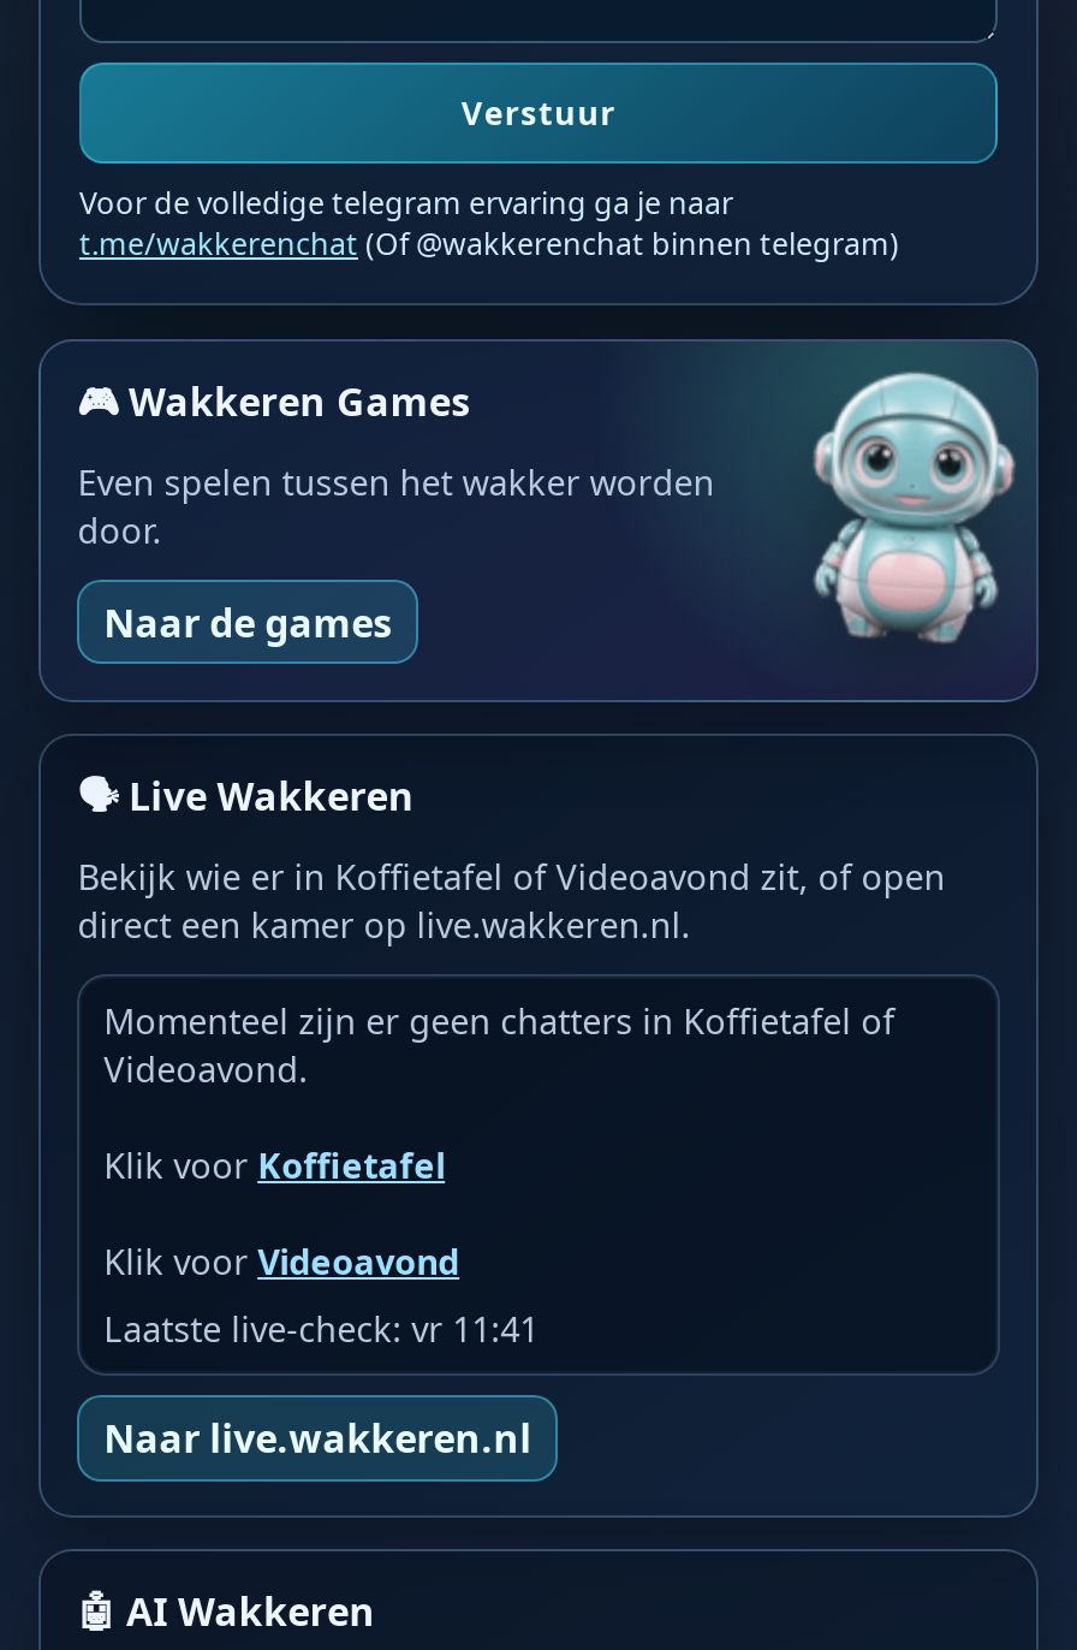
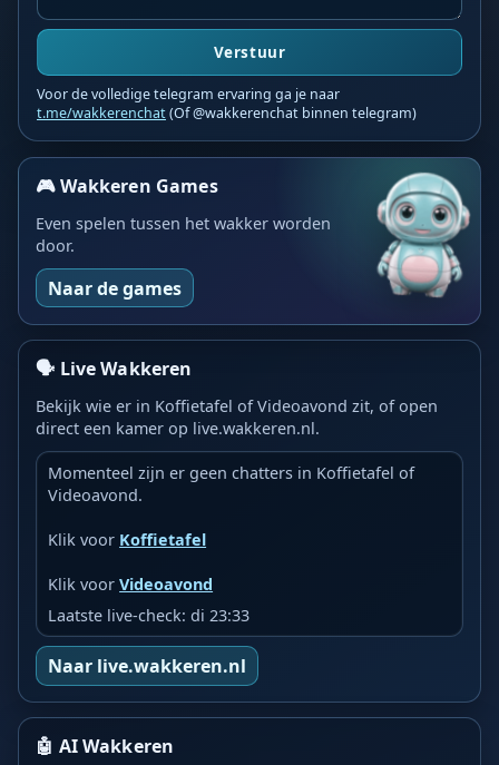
[104,1305,539,1351] Laatste live-check: vr 11:41 -> [48,604,250,625] Laatste live-check: di 23:33

